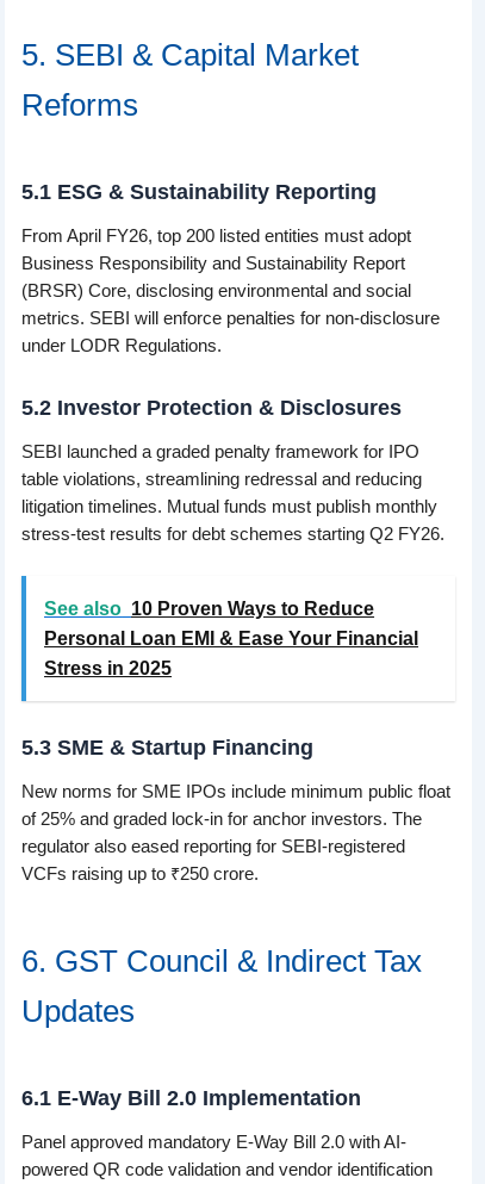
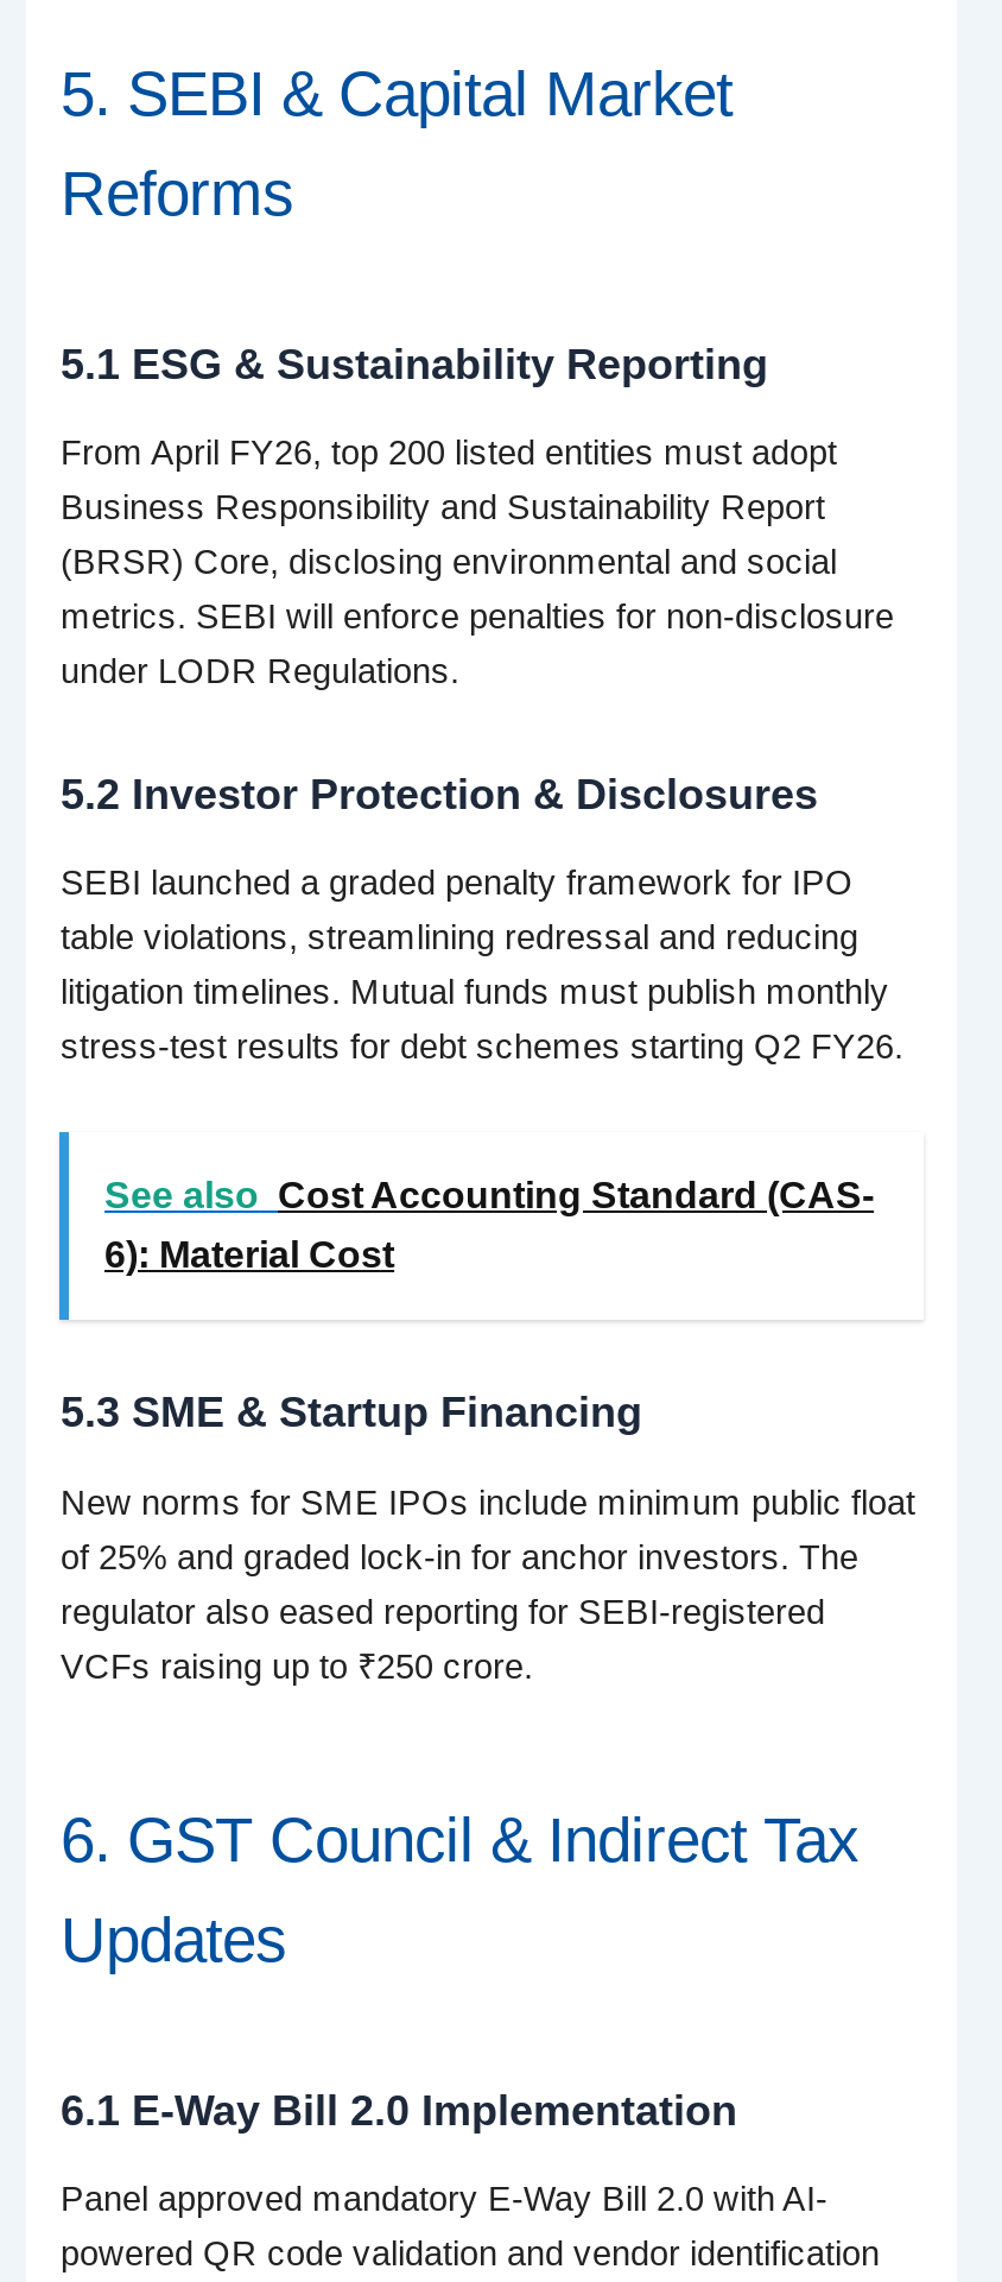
[44,599,418,678] See also 10 Proven Ways to Reduce | Personal Loan EMI & Ease Your Financial | Stress in 2025 -> [104,1175,874,1275] See also Cost Accounting Standard (CAS- | 6): Material Cost

